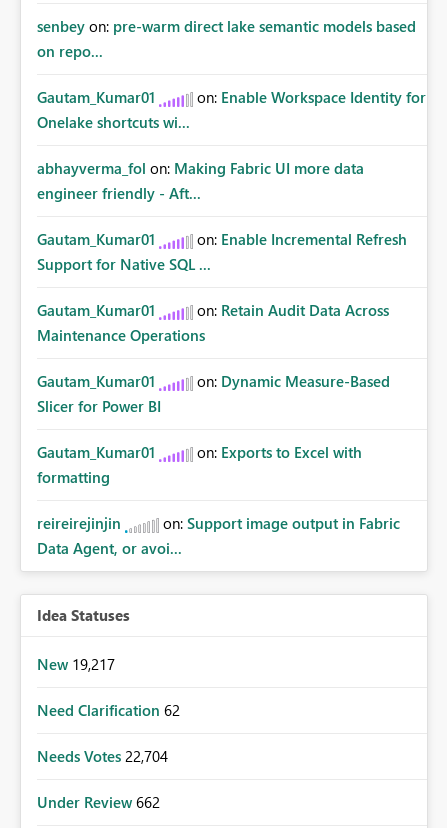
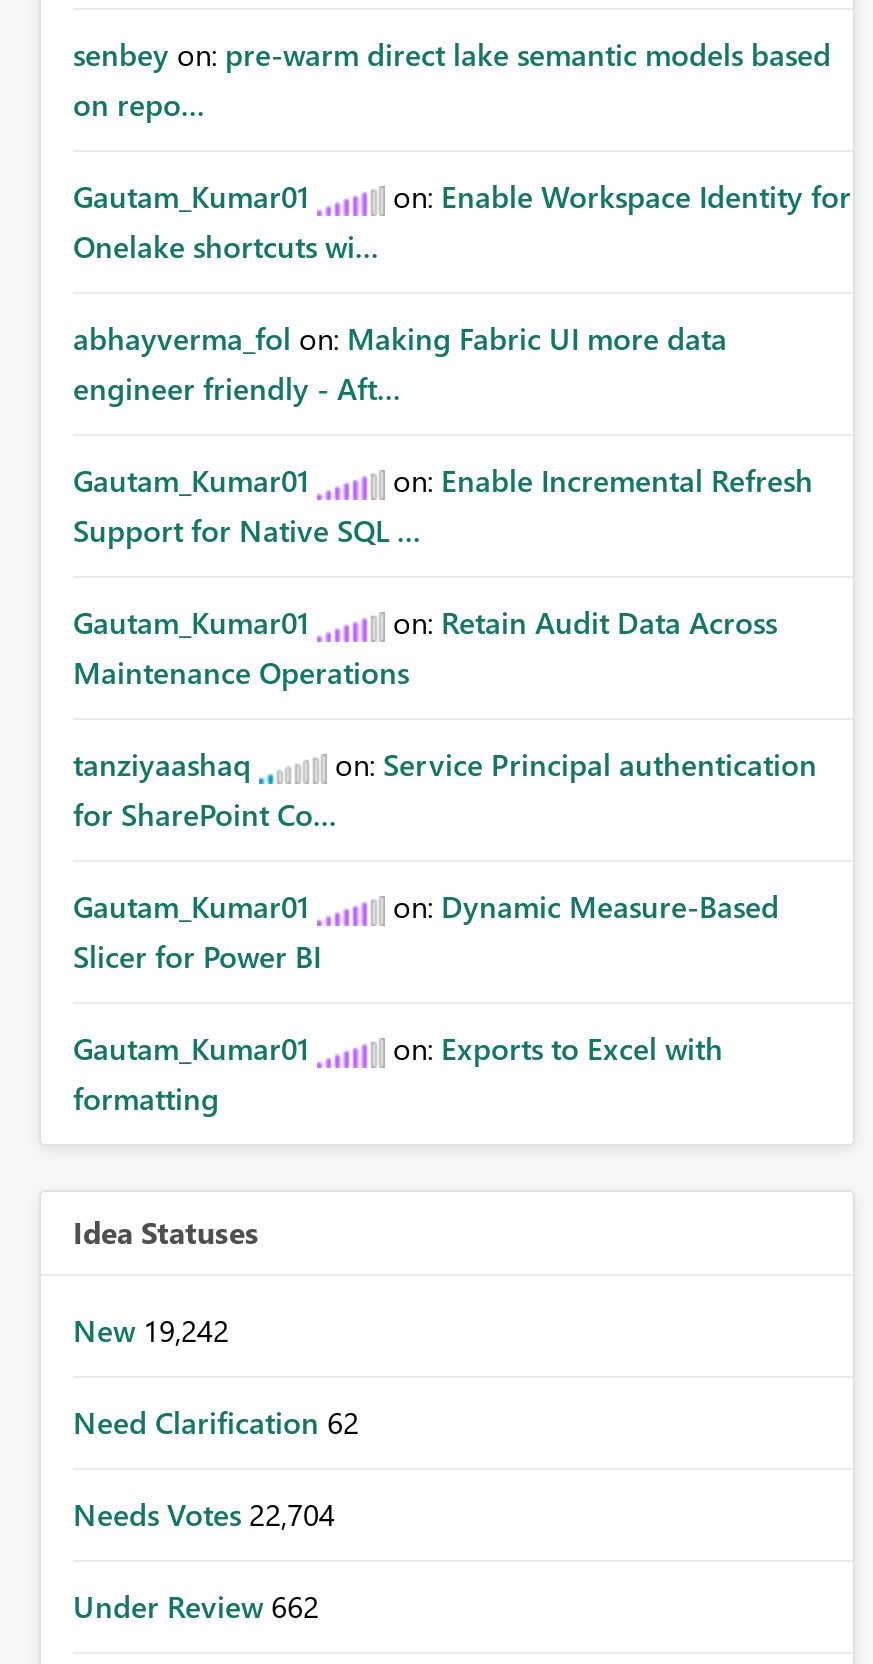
none -> [73,744,817,834] tanziyaashaq | on: Service Principal authentication | for SharePoint Co...
moved [37,371,390,487] -> [73,886,779,1118]: Gautam_Kumar01 | on: Dynamic Measure-Based | Slicer for Power BI | Gautam_Kumar01 | on: Exports to Excel with | formatting
[37,513,400,558] reireirejinjin | on: Support image output in Fabric | Data Agent, or avoi... -> none
[37,654,115,674] New 19,217 -> [73,1310,229,1350] New 19,242

